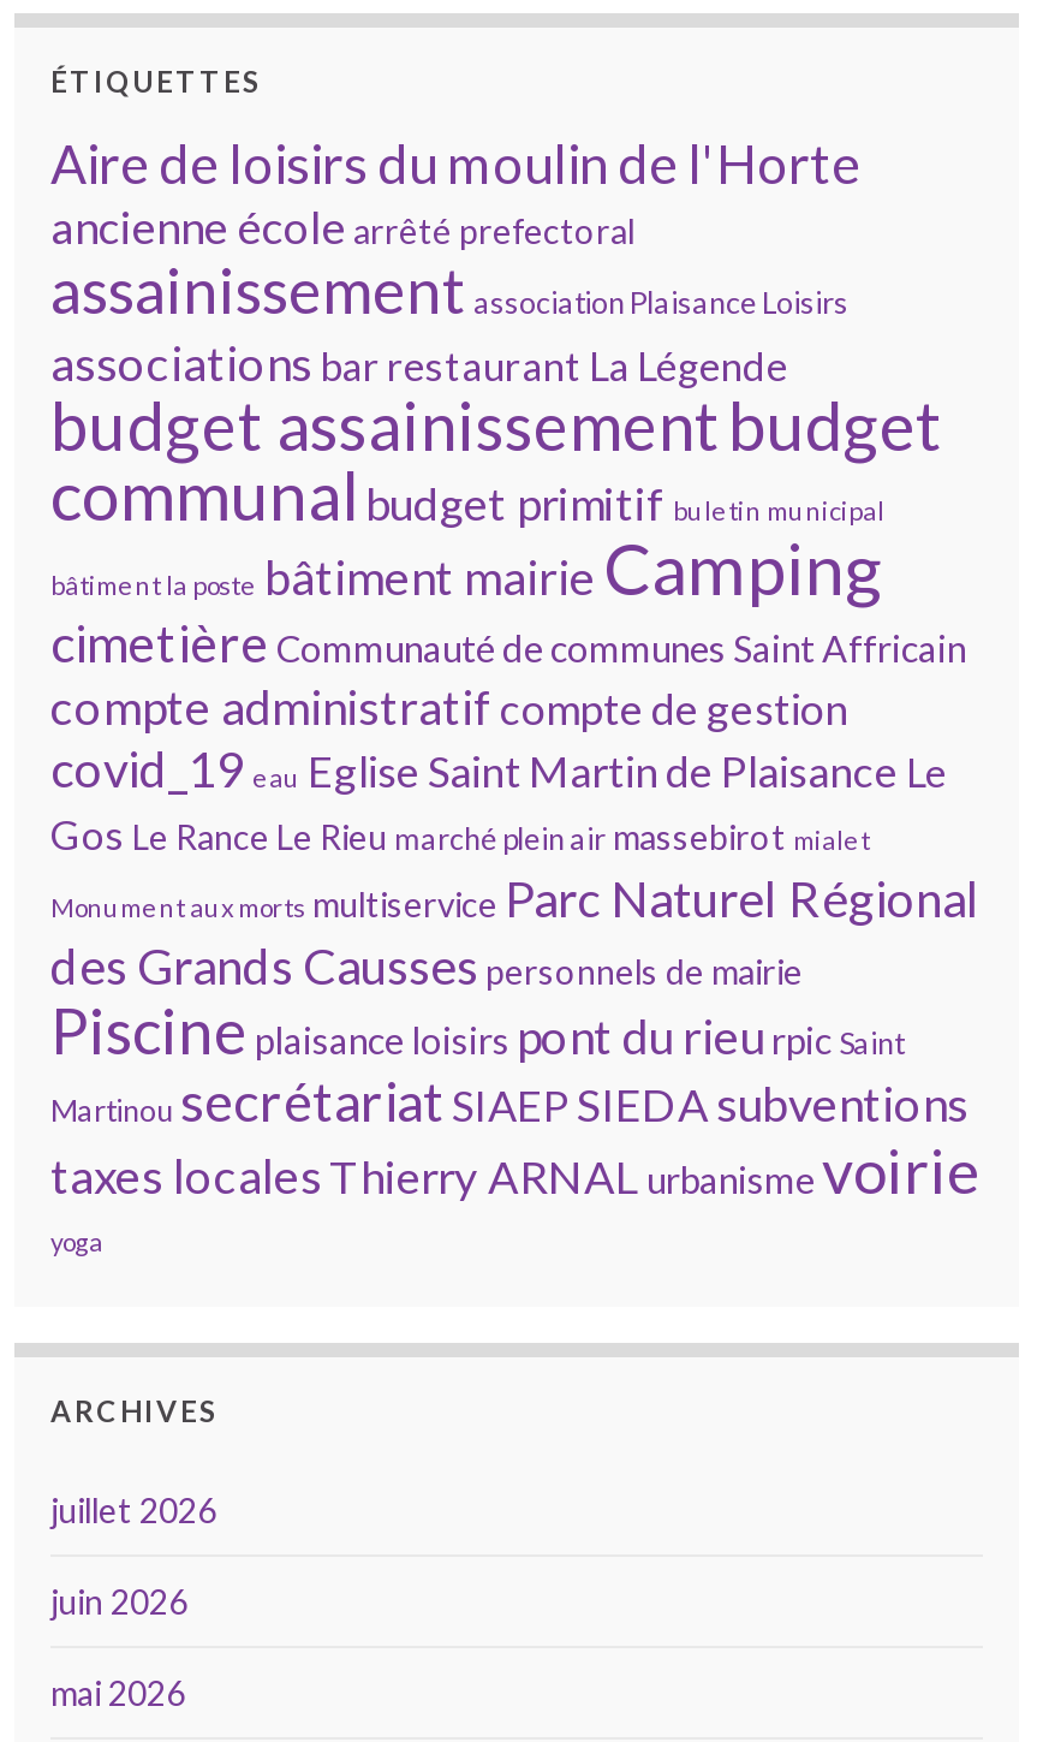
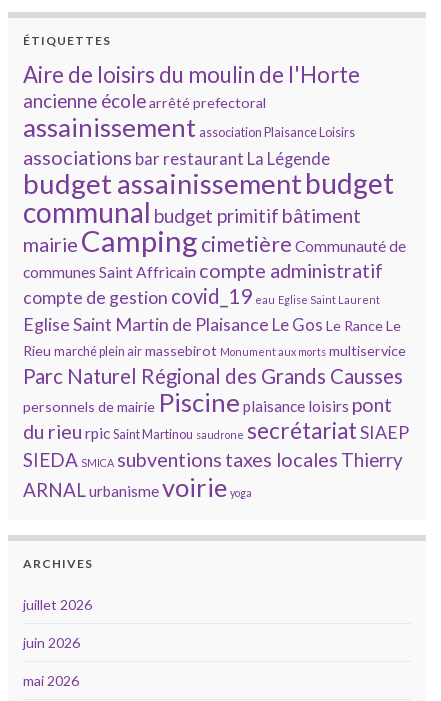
[50,453,981,1256] communal budget primitif buletin municipal | bâtiment la poste bâtiment mairie Camping | cimetière Communauté de communes Saint Affricain | compte administratif compte de gestion | covid_19 eau Eglise Saint Martin de Plaisance Le | Gos Le Rance Le Rieu marché plein air massebirot mialet | Monument aux morts multiservice Parc Naturel Régional | des Grands Causses personnels de mairie | Piscine plaisance loisirs pont du rieu rpic Saint | Martinou secrétariat SIAEP SIEDA subventions | taxes locales Thierry ARNAL urbanisme voirie | yoga -> [23,195,409,502] communal budget primitif bâtiment | mairie Camping cimetière Communauté de | communes Saint Affricain compte administratif | compte de gestion covid_19 eau Eglise Saint Laurent | Eglise Saint Martin de Plaisance Le Gos Le Rance Le | Rieu marché plein air massebirot Monument aux morts multiservice | Parc Naturel Régional des Grands Causses | personnels de mairie Piscine plaisance loisirs pont | du rieu rpic Saint Martinou saudrone secrétariat SIAEP | SIEDA SMICA subventions taxes locales Thierry | ARNAL urbanisme voirie yoga

